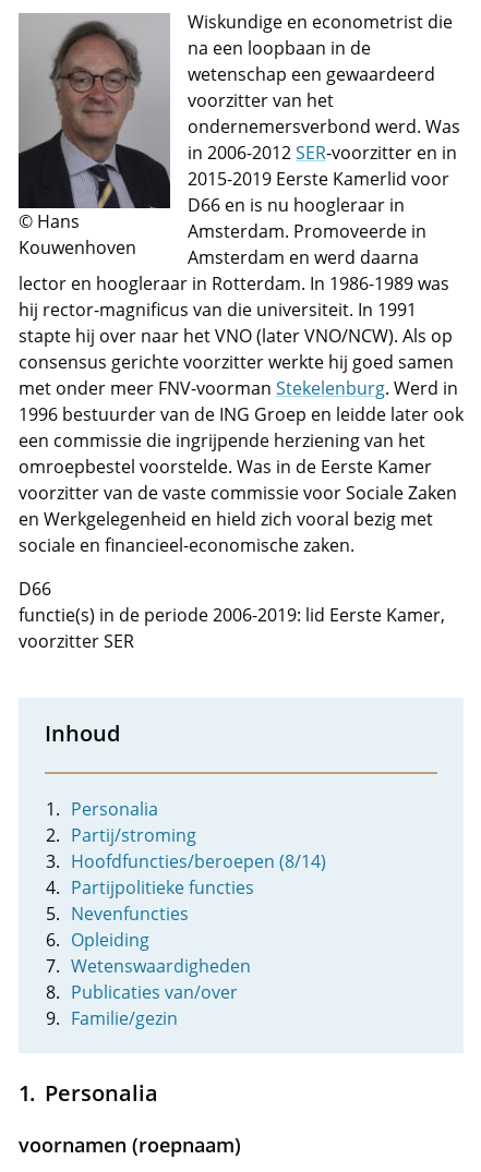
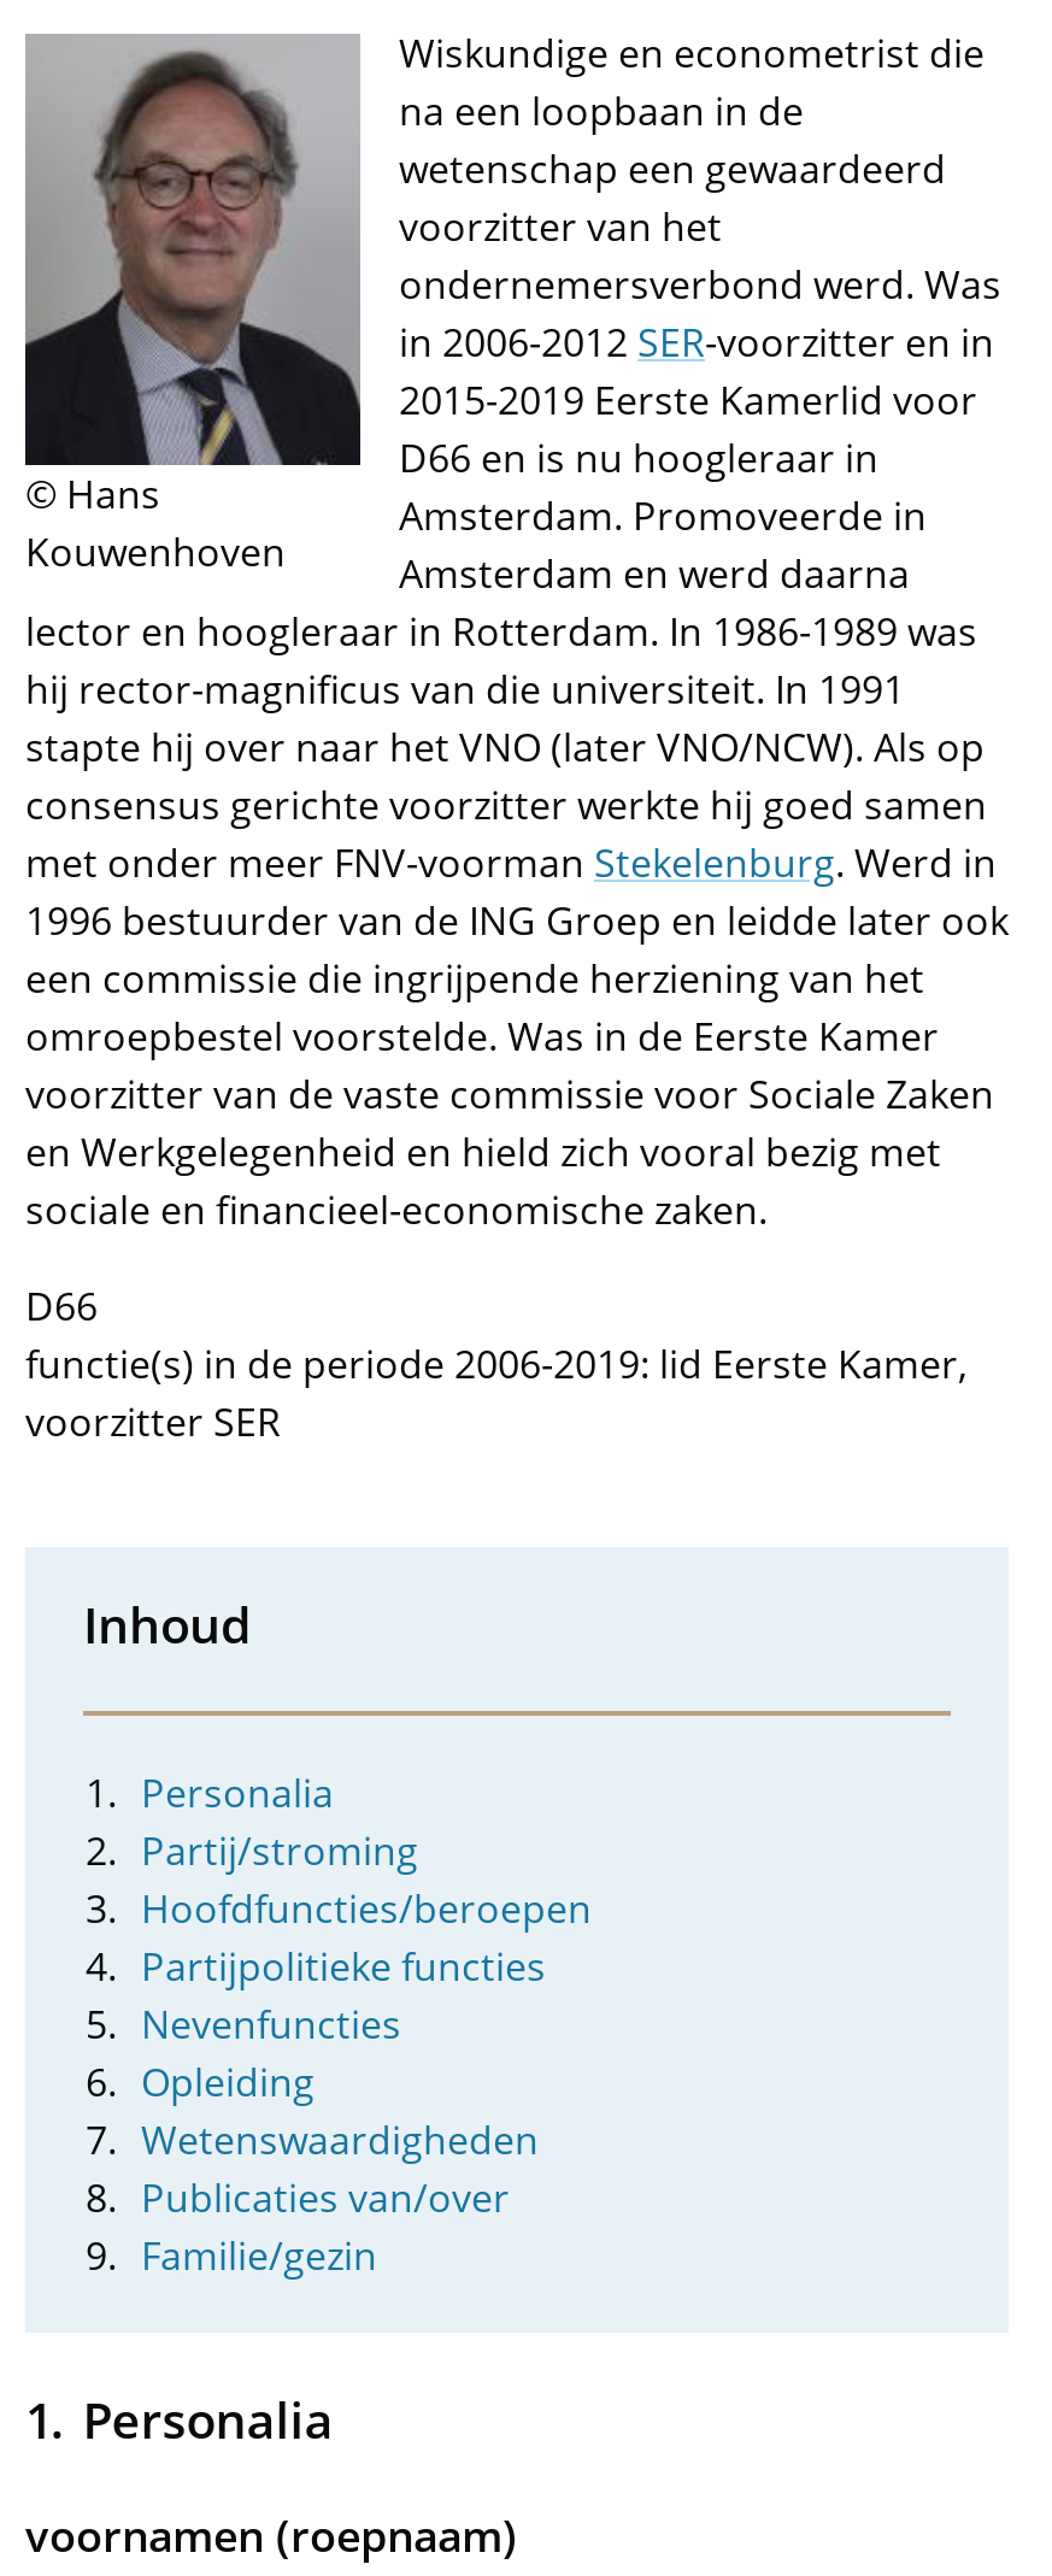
[71,849,326,873] Hoofdfuncties/beroepen (8/14) -> [141,1882,592,1935] Hoofdfuncties/beroepen

